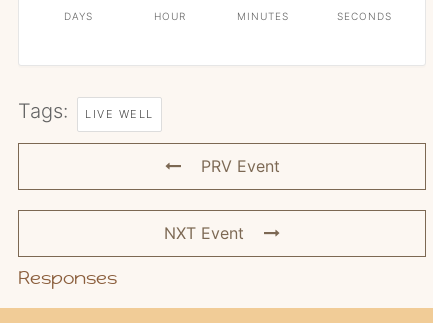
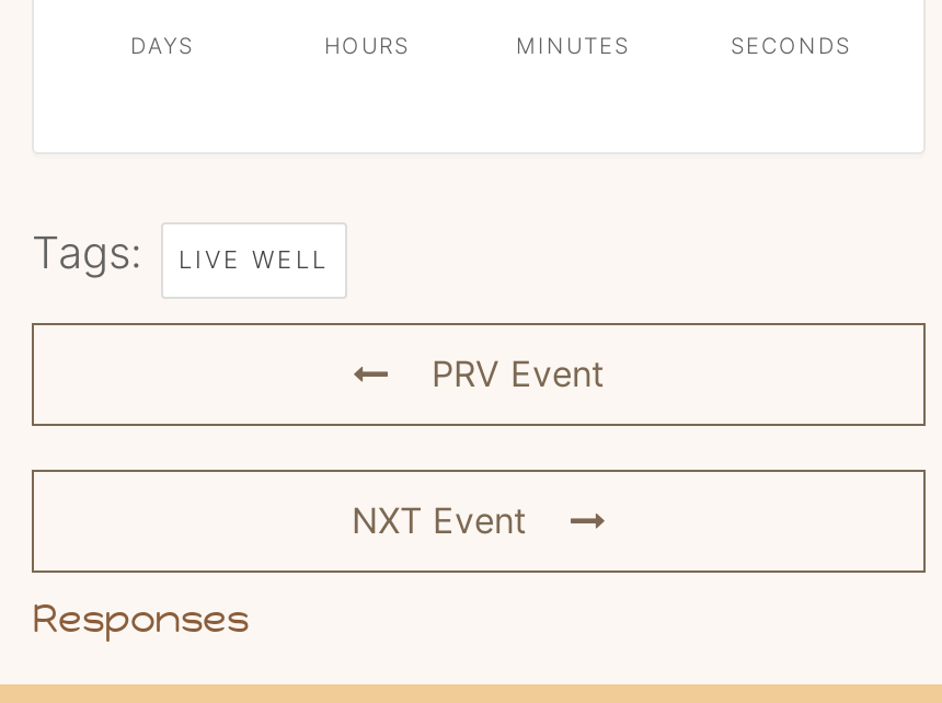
[154,10,186,22] HOUR -> [324,32,410,58] HOURS

